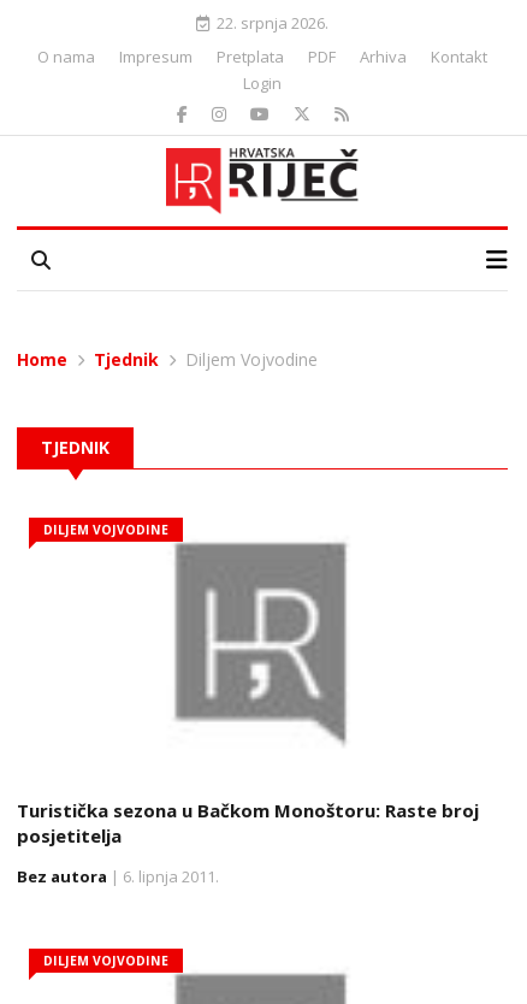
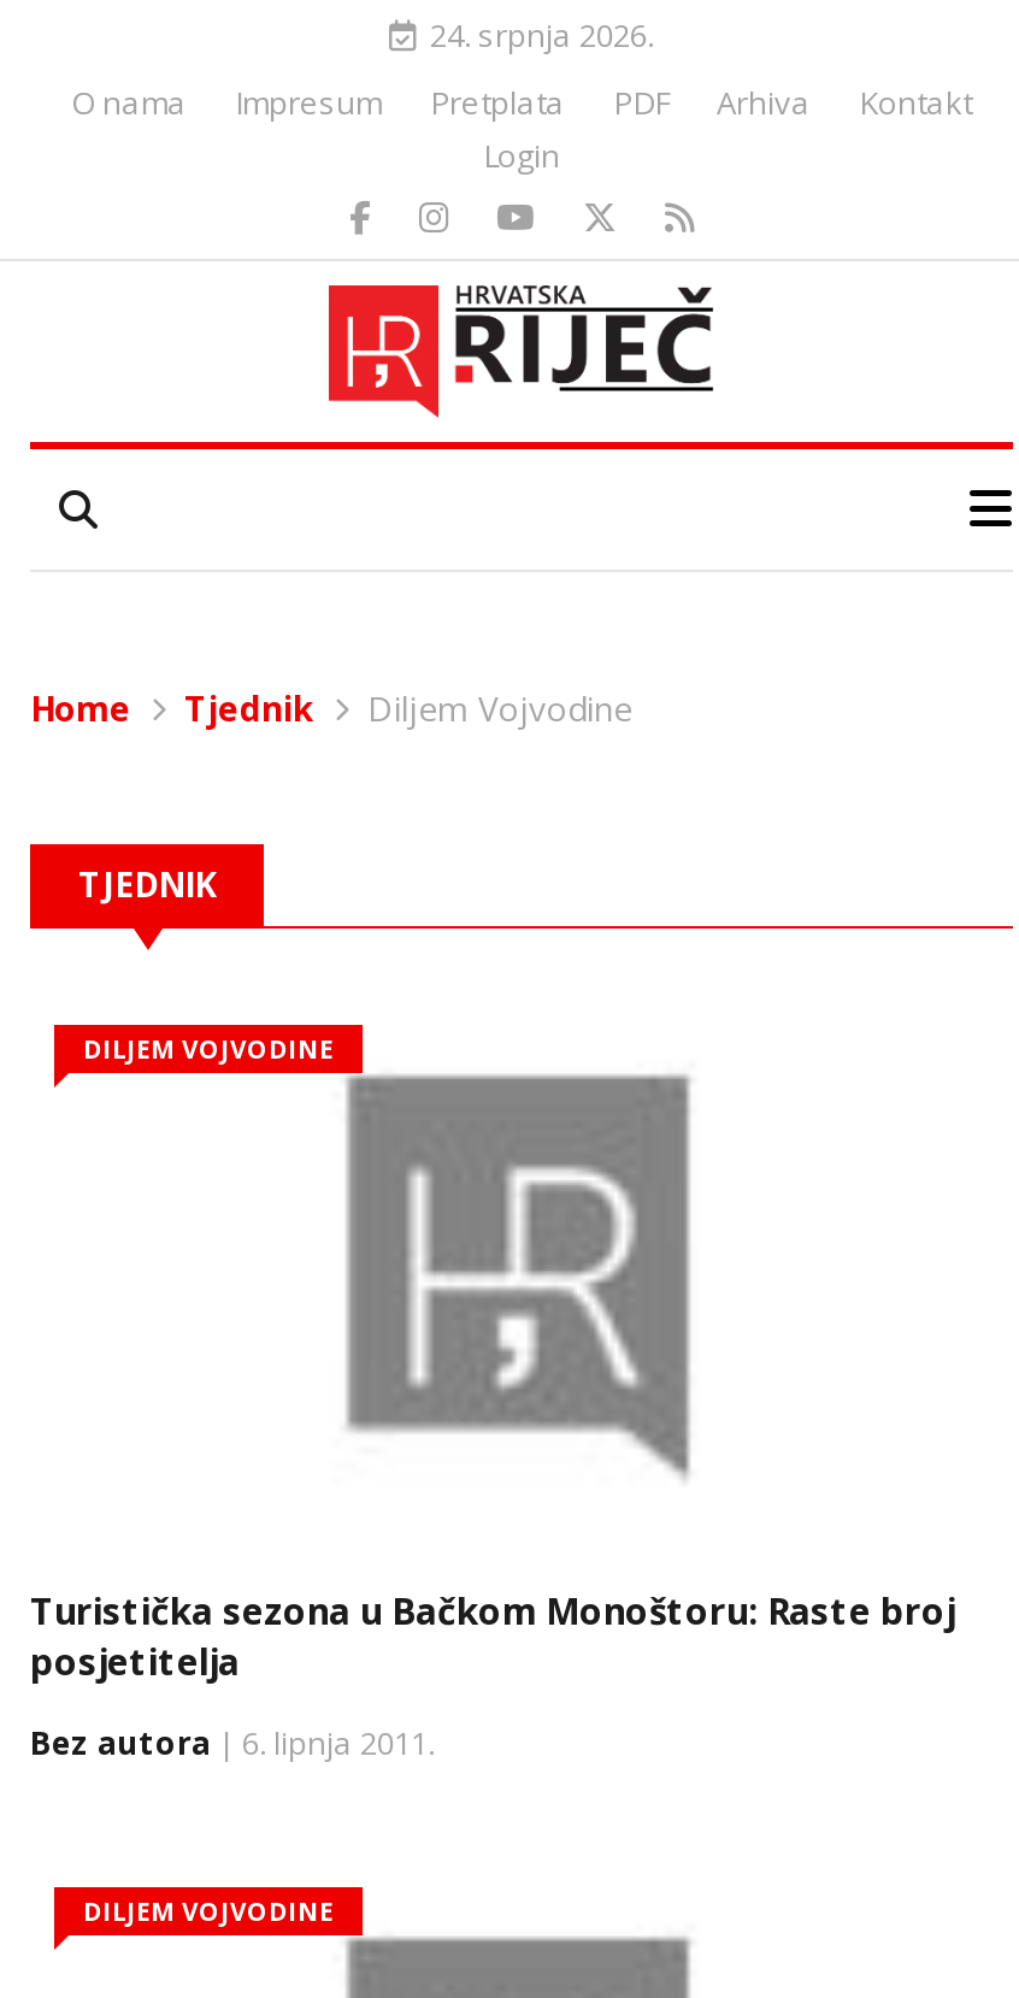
[209,12,328,34] 22. srpnja 2026. -> [416,13,654,57] 24. srpnja 2026.

